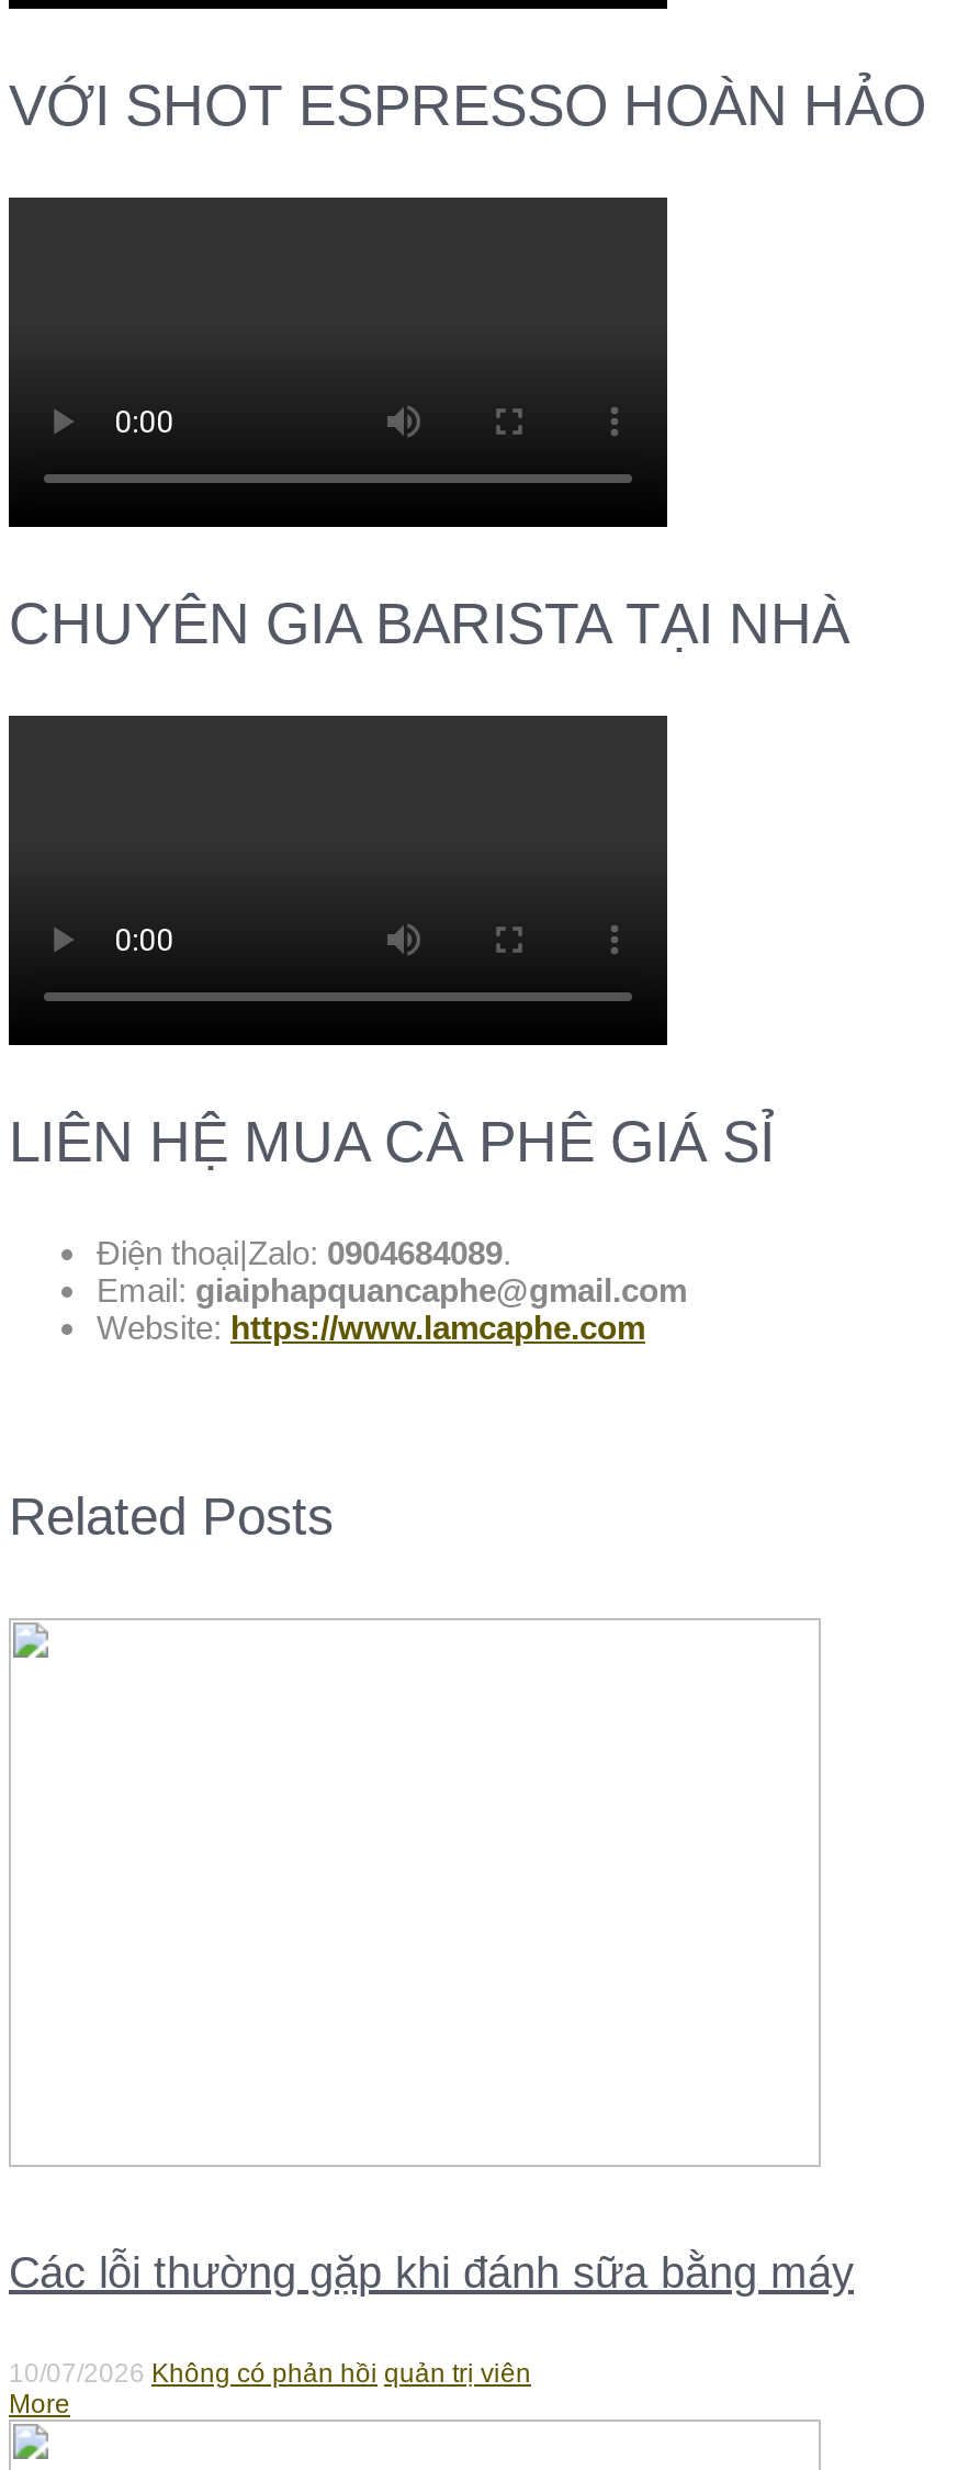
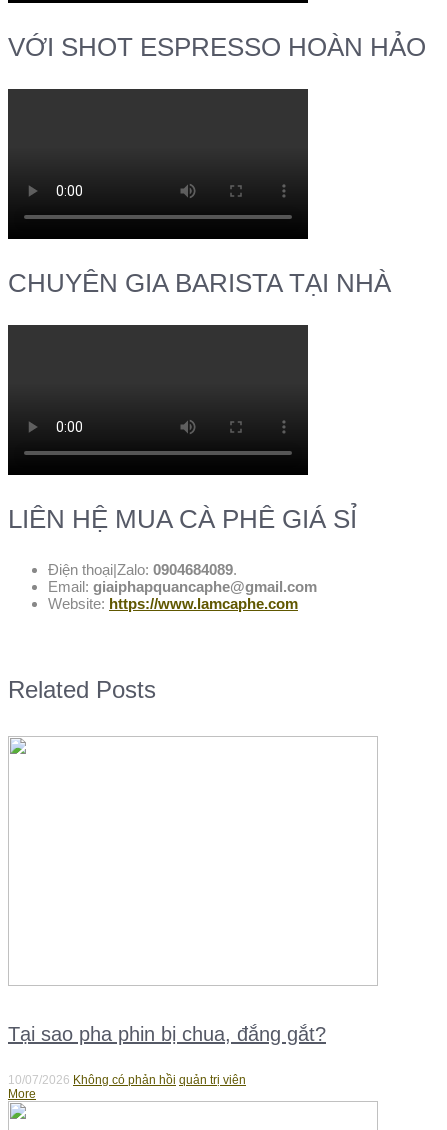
[9,2248,854,2297] Các lỗi thường gặp khi đánh sữa bằng máy -> [8,1023,326,1045] Tại sao pha phin bị chua, đắng gắt?

